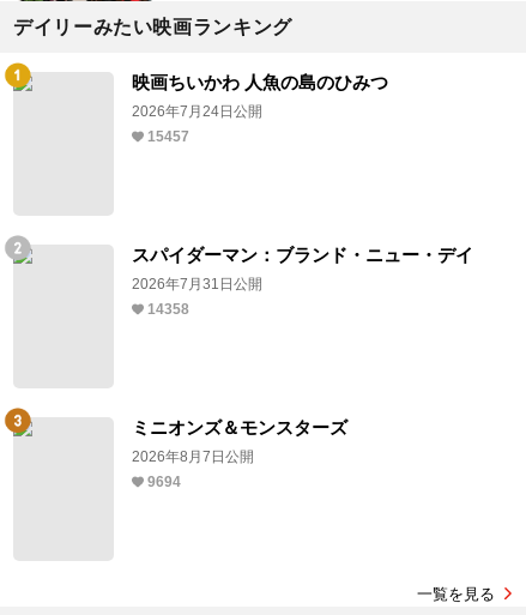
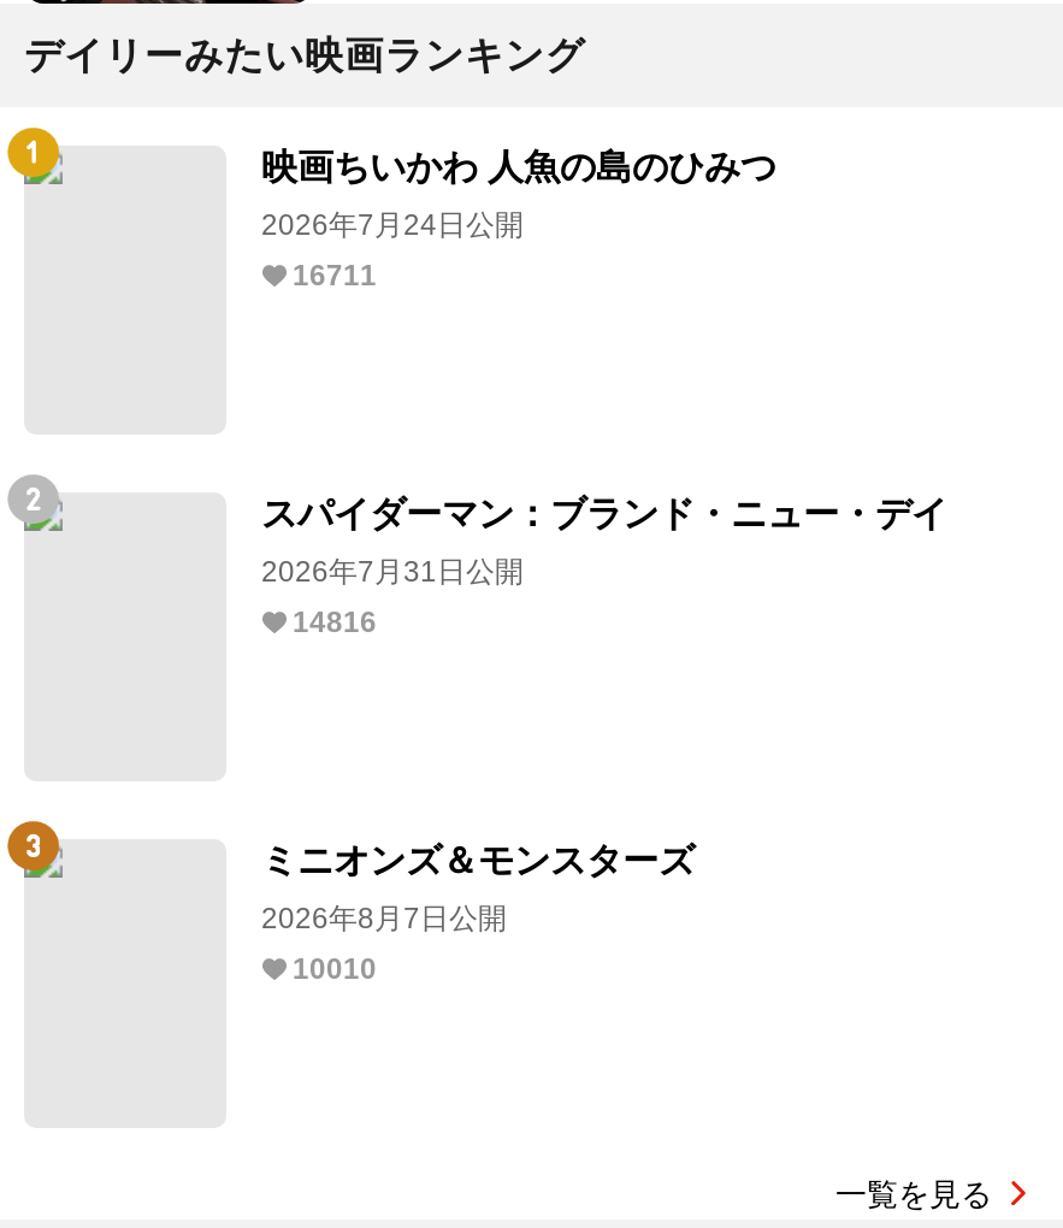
[147,128,189,145] 15457 -> [293,258,377,292] 16711
[147,301,189,318] 14358 -> [293,605,377,638] 14816
[147,474,180,490] 9694 -> [293,951,377,985] 10010

